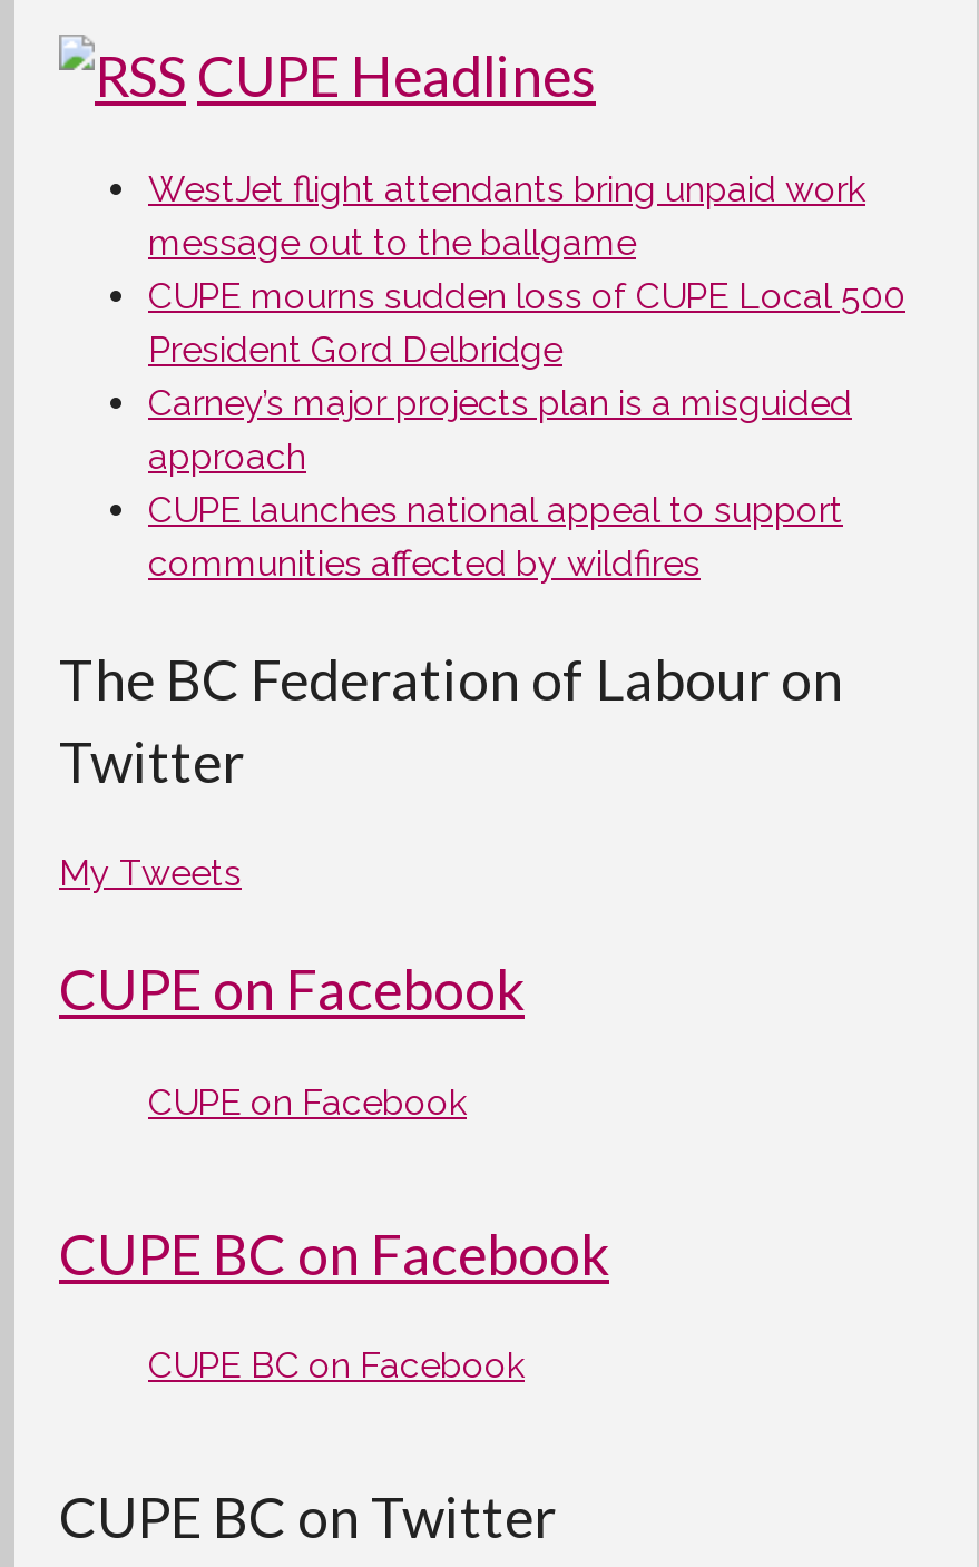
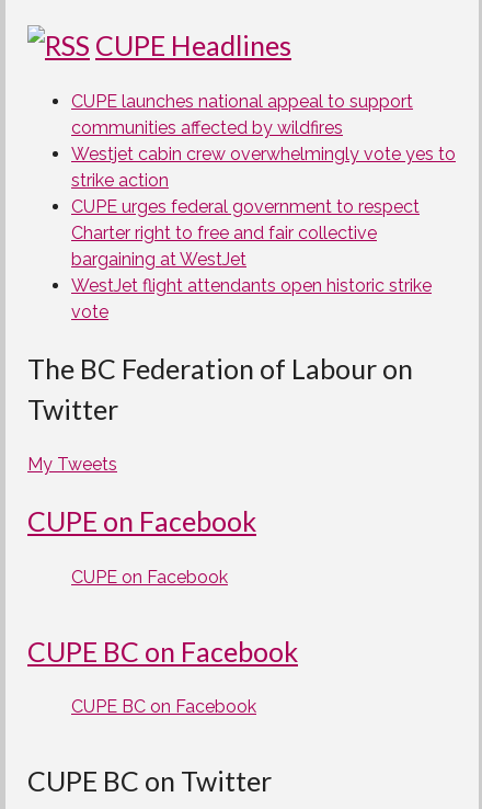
[148,168,905,477] WestJet flight attendants bring unpaid work | message out to the ballgame | CUPE mourns sudden loss of CUPE Local 500 | President Gord Delbridge | Carney’s major projects plan is a misguided | approach -> none
moved [148,488,843,584] -> [71,91,413,138]: CUPE launches national appeal to support | communities affected by wildfires
none -> [71,143,456,322] Westjet cabin crew overwhelmingly vote yes to | strike action | CUPE urges federal government to respect | Charter right to free and fair collective | bargaining at WestJet | WestJet flight attendants open historic strike | vote

